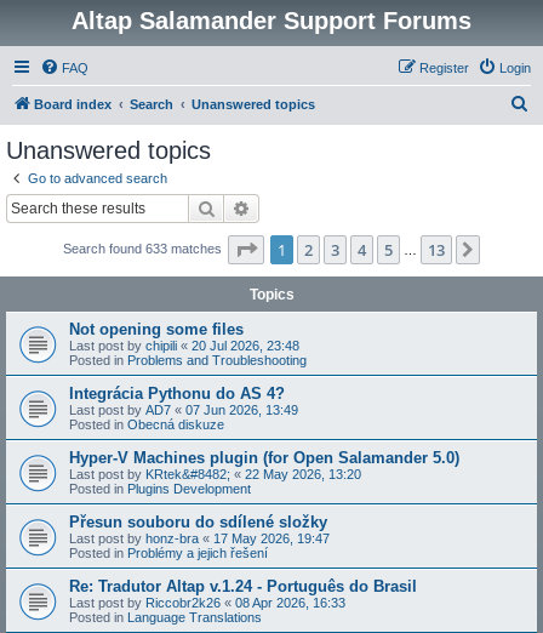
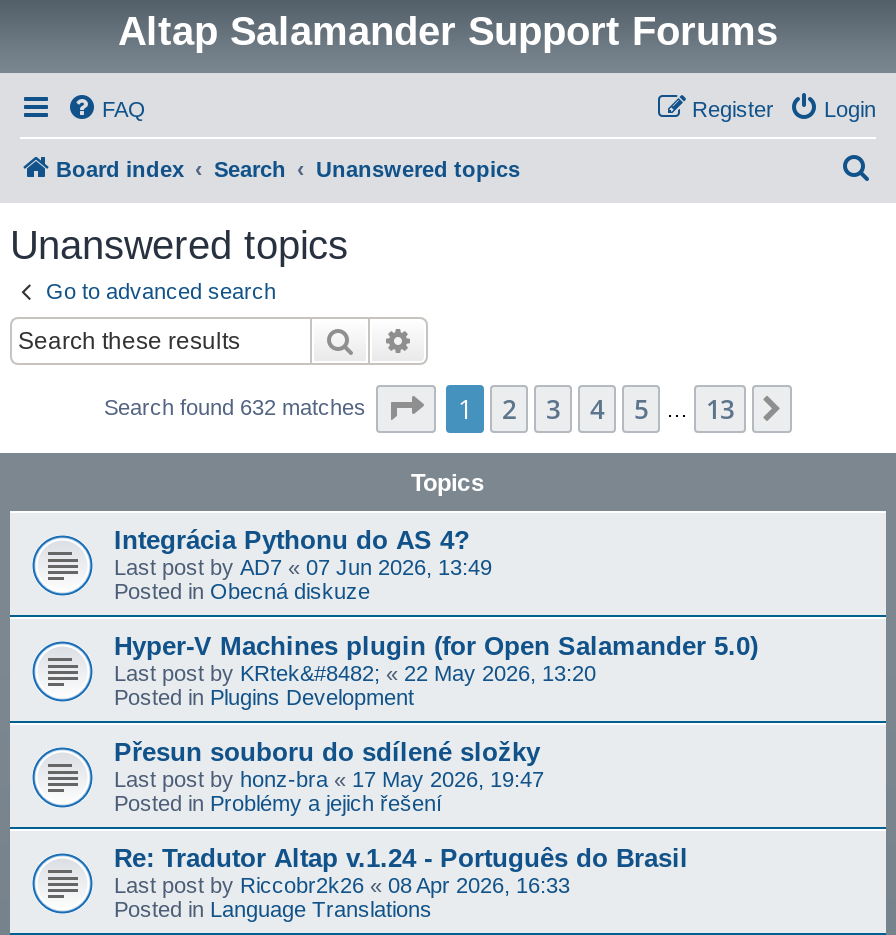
[63,241,225,255] Search found 633 matches -> [104,394,372,418] Search found 632 matches
[69,320,307,367] Not opening some files | Last post by chipili «20 Jul 2026, 23:48 | Posted in Problems and Troubleshooting -> none

